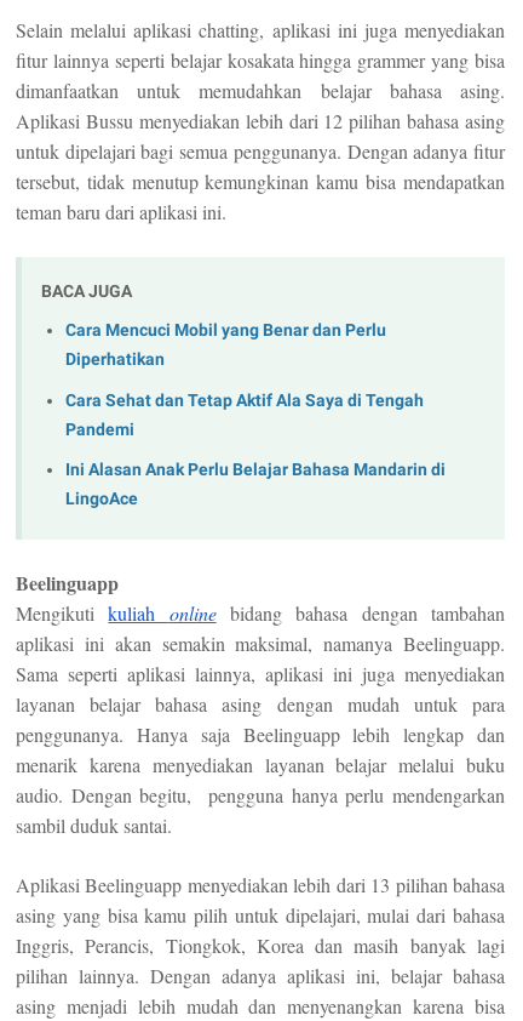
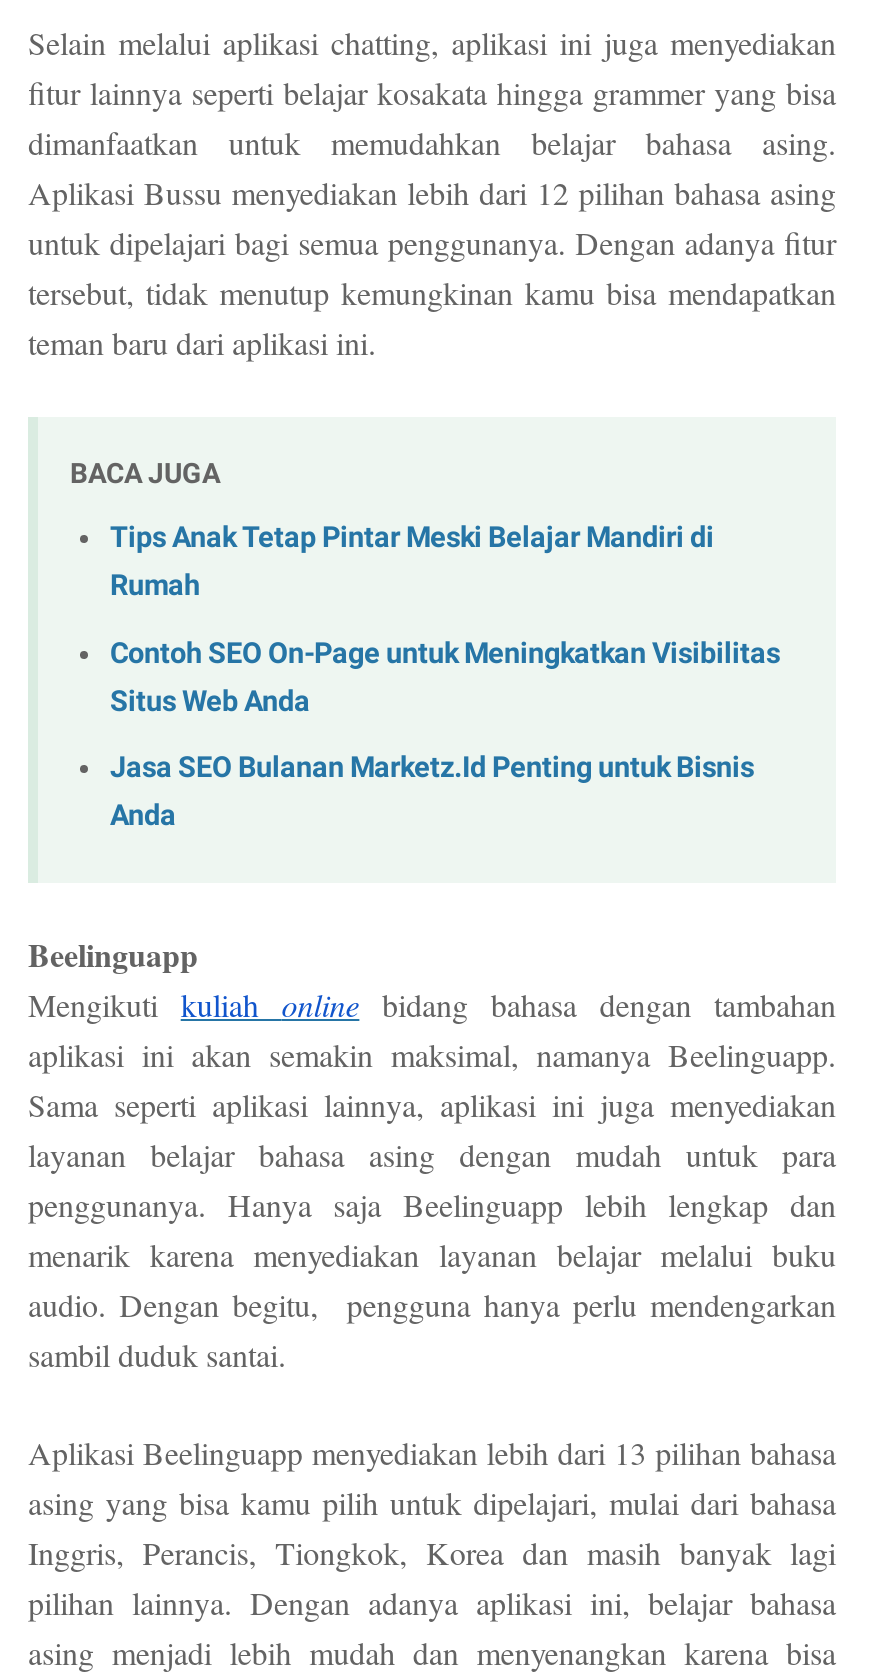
[65,320,386,370] Cara Mencuci Mobil yang Benar dan Perlu | Diperhatikan -> [110,521,714,603] Tips Anak Tetap Pintar Meski Belajar Mandiri di | Rumah
[65,390,424,440] Cara Sehat dan Tetap Aktif Ala Saya di Tengah | Pandemi -> [110,637,780,719] Contoh SEO On-Page untuk Meningkatkan Visibilitas | Situs Web Anda
[65,460,446,510] Ini Alasan Anak Perlu Belajar Bahasa Mandarin di | LingoAce -> [110,752,754,834] Jasa SEO Bulanan Marketz.Id Penting untuk Bisnis | Anda

